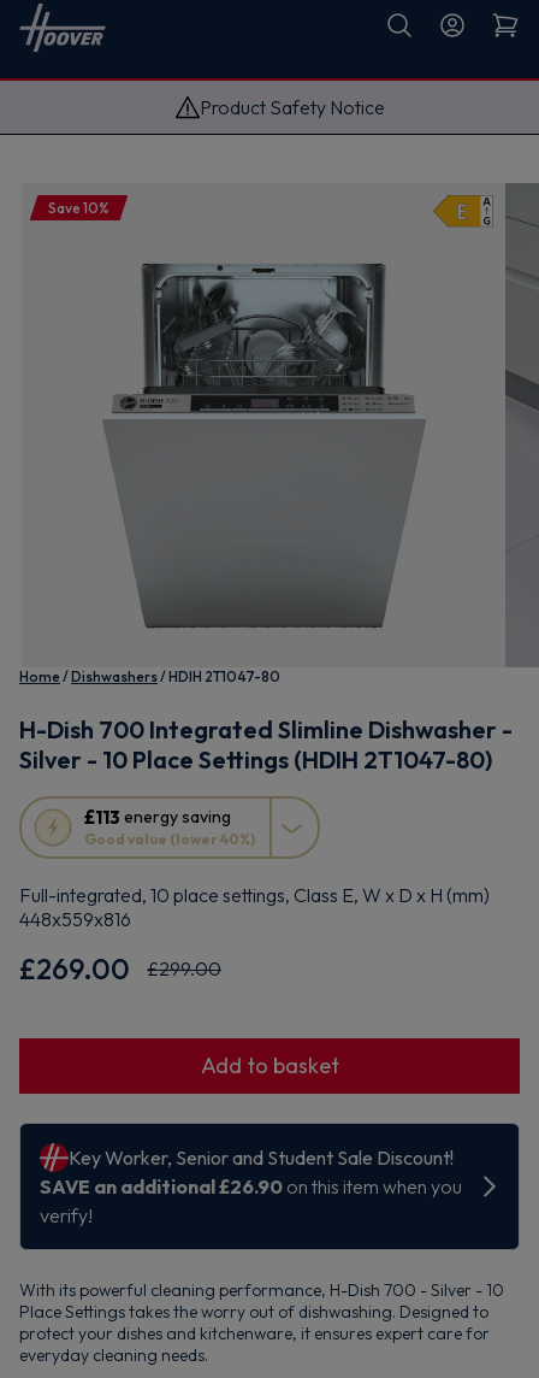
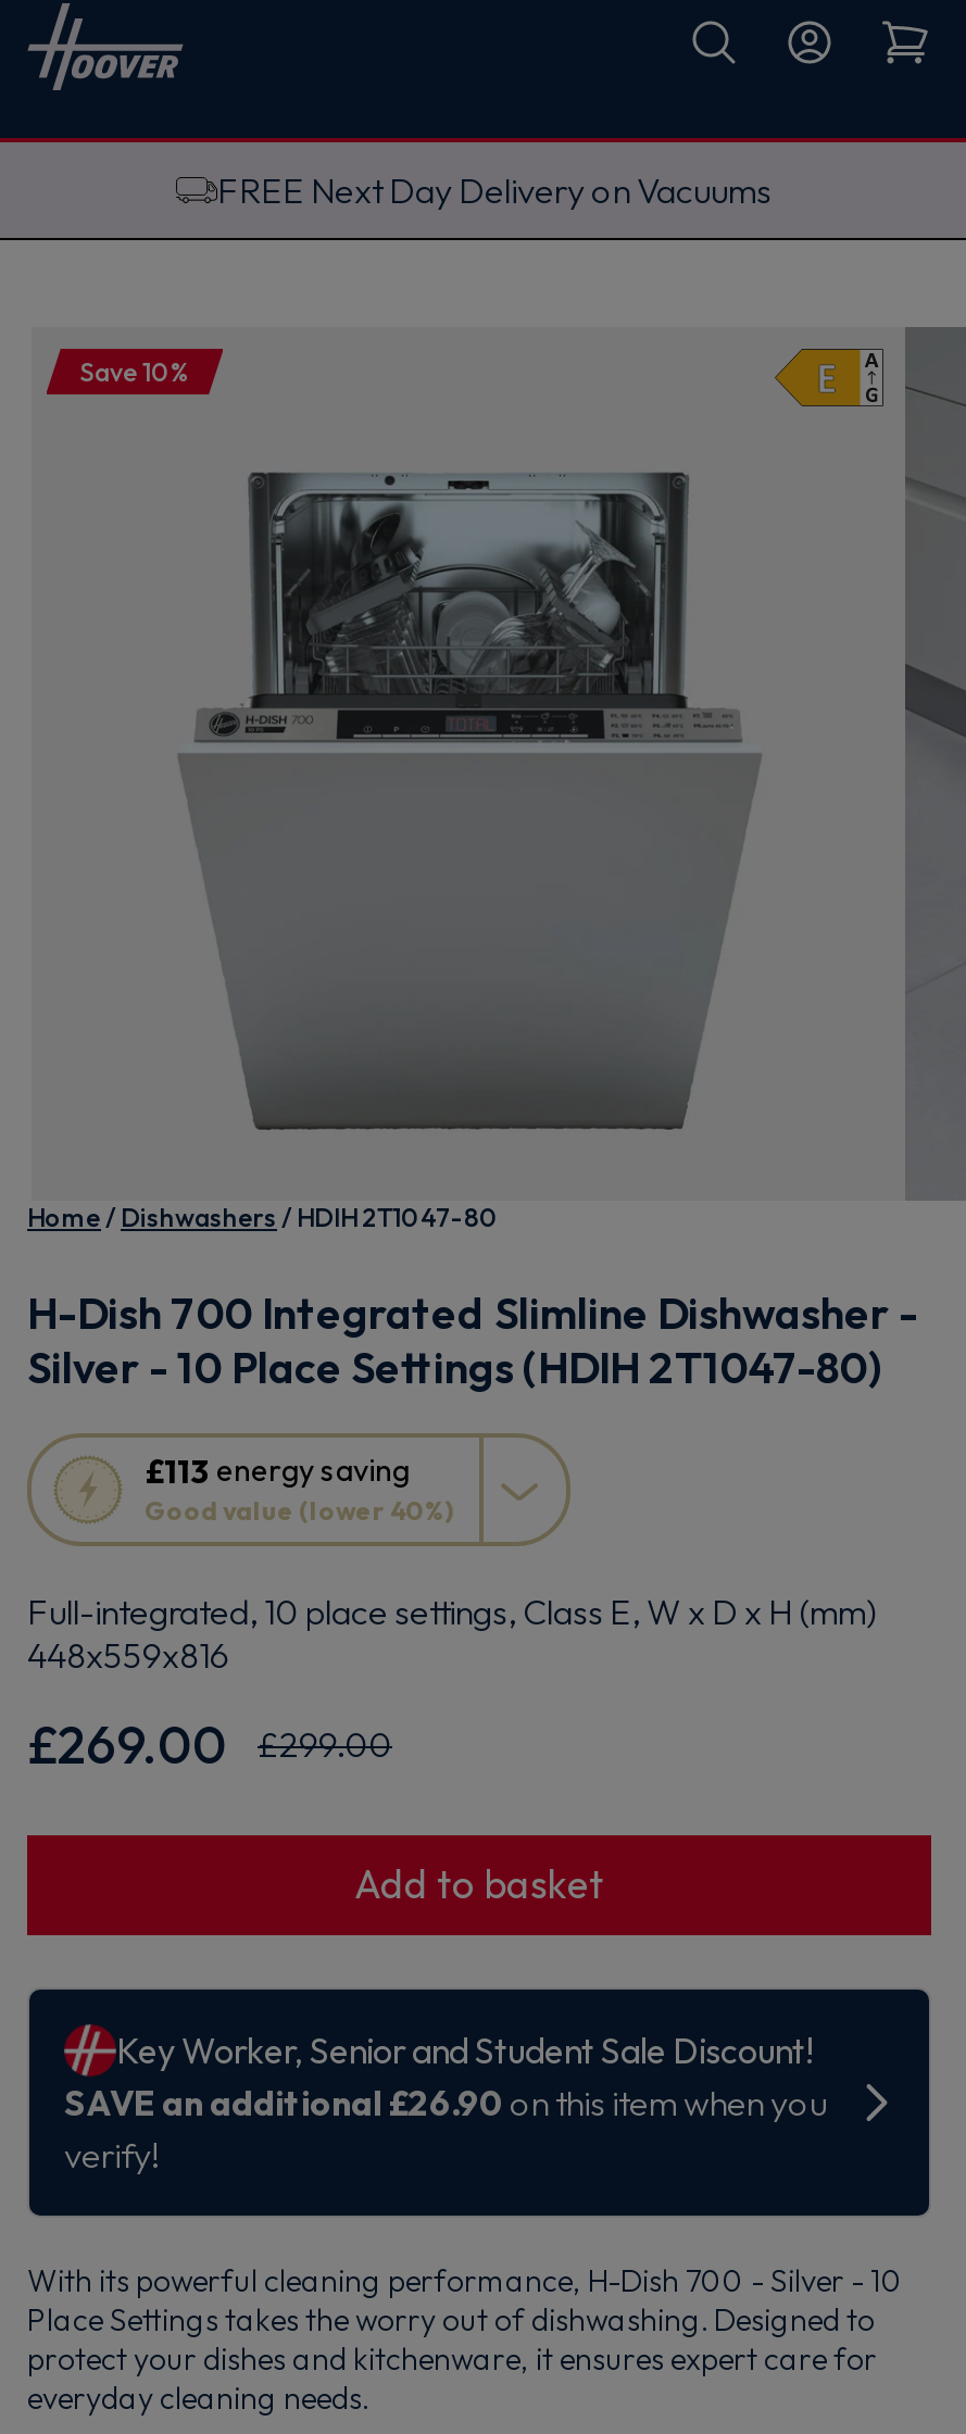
[200,95,385,119] Product Safety Notice -> [217,168,771,212] FREE Next Day Delivery on Vacuums

